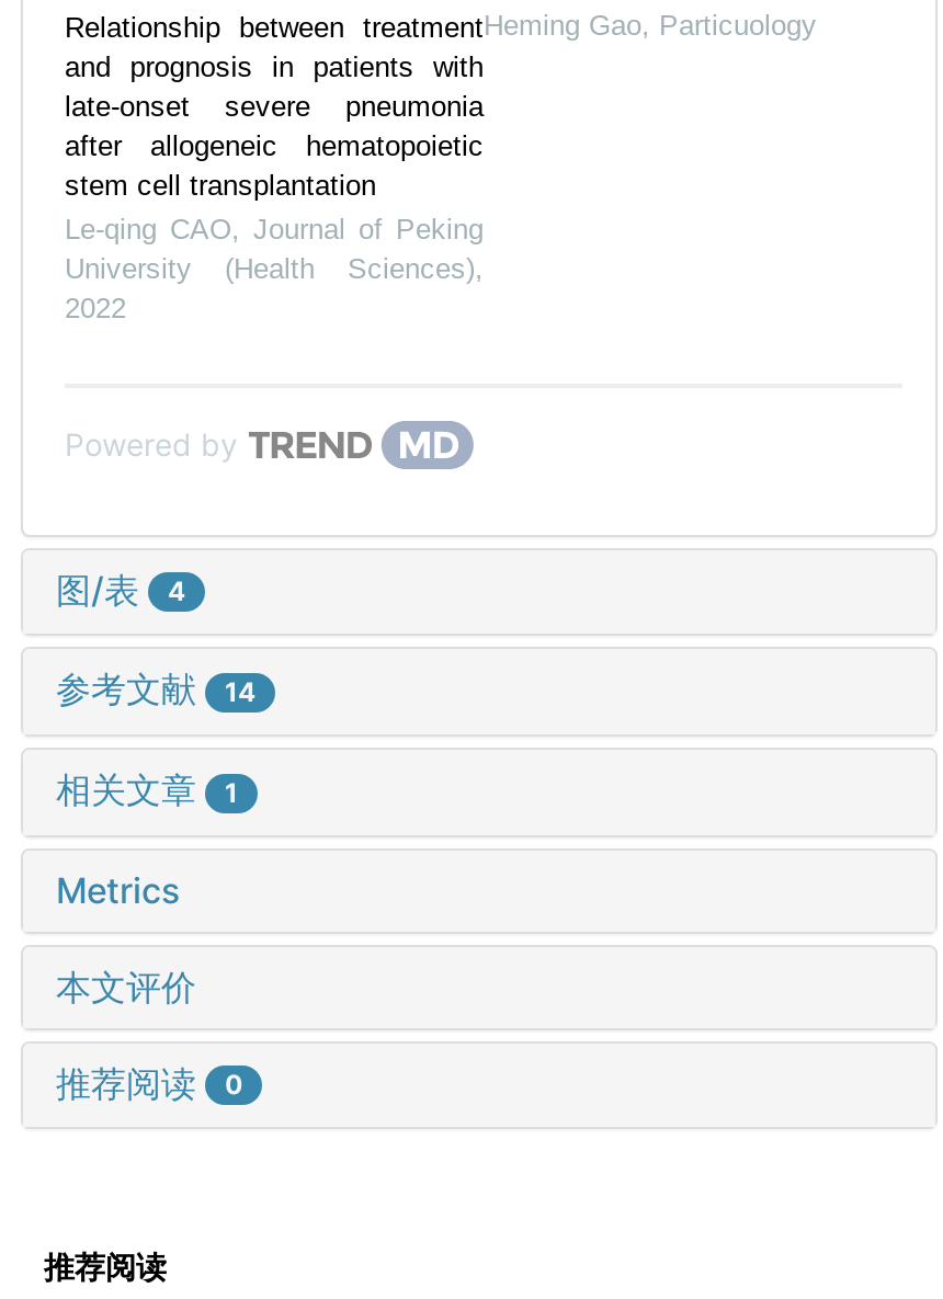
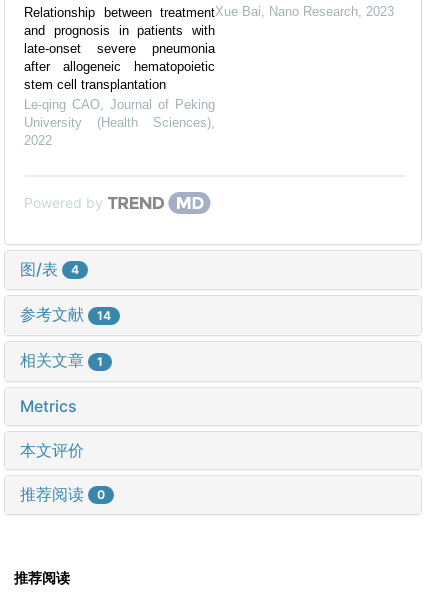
[484,8,817,41] Heming Gao, Particuology -> [215,4,394,19] Xue Bai, Nano Research, 2023

